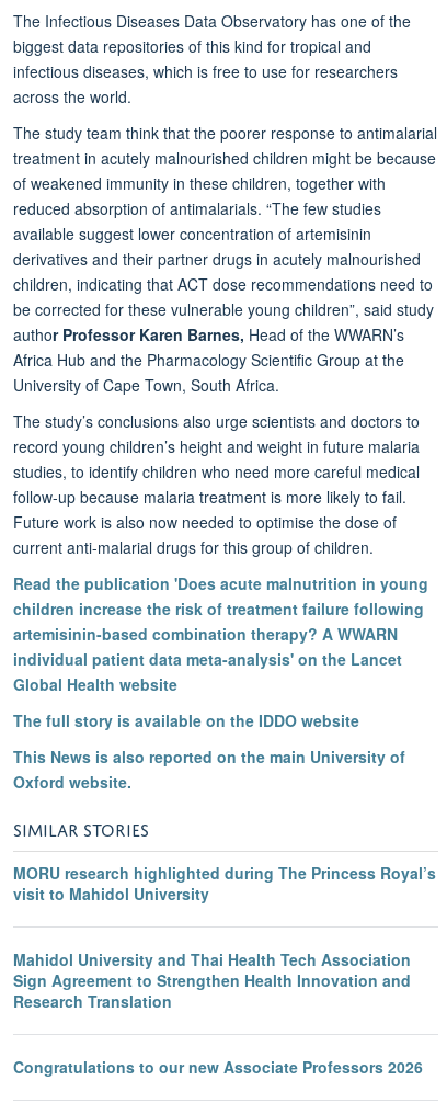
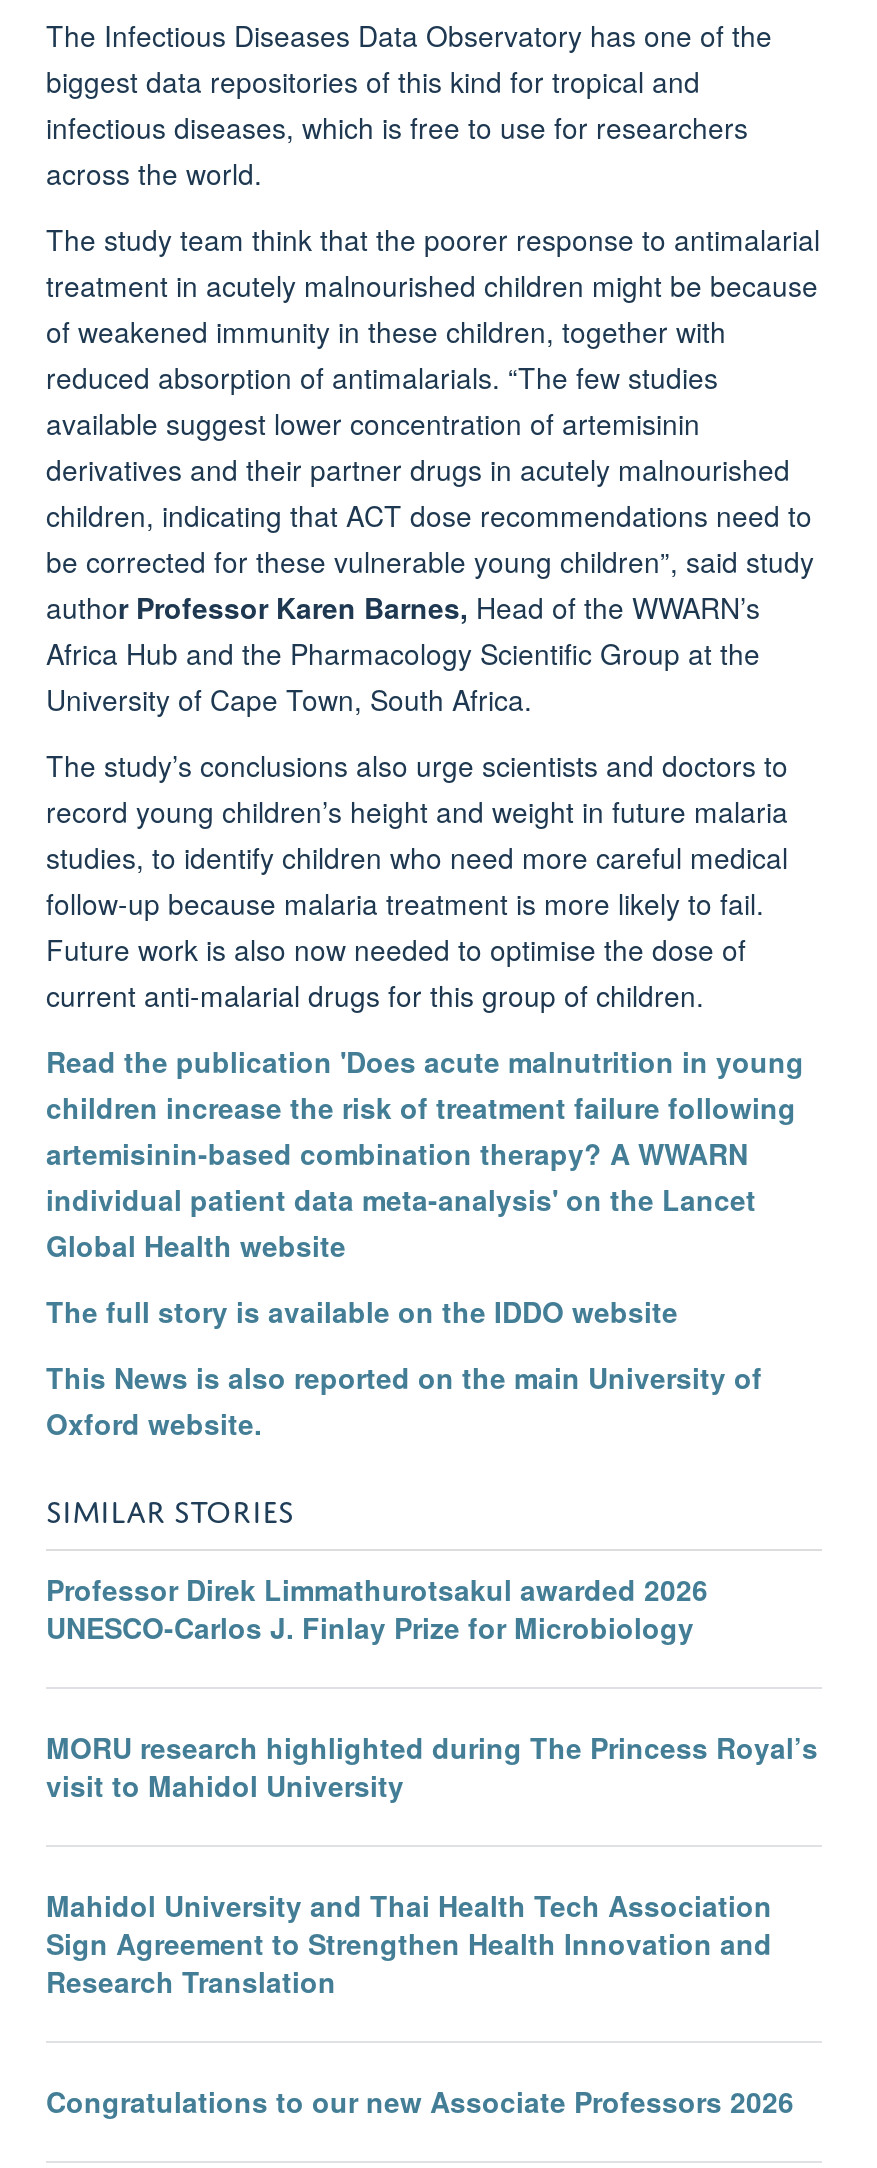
none -> [46,1570,708,1648] Professor Direk Limmathurotsakul awarded 2026 | UNESCO-Carlos J. Finlay Prize for Microbiology

